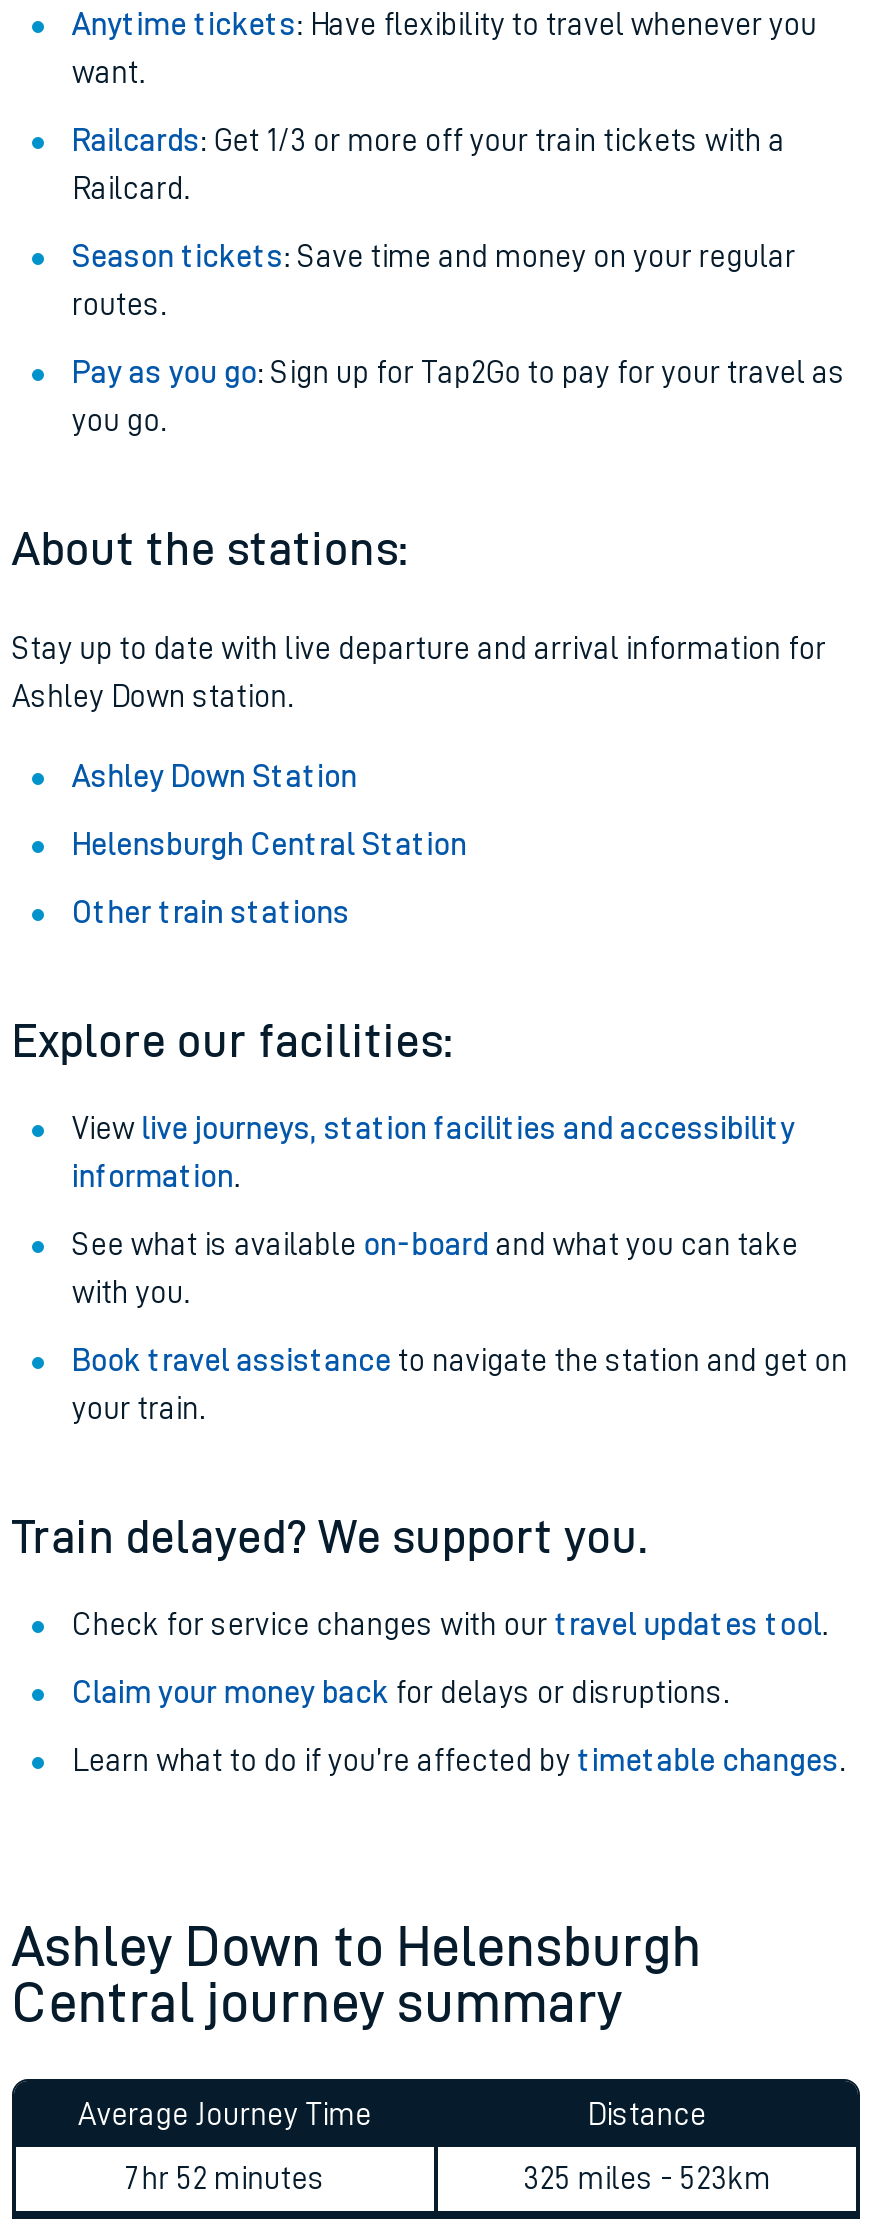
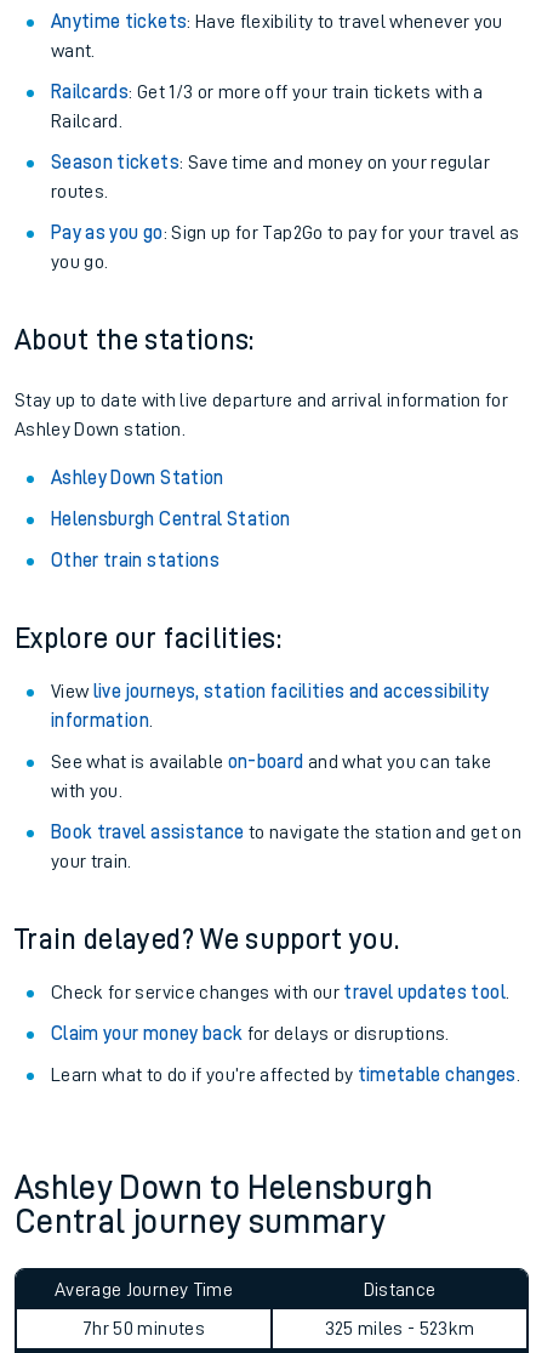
[125,2163,325,2195] 7hr 52 minutes -> [82,1319,205,1338] 7hr 50 minutes

